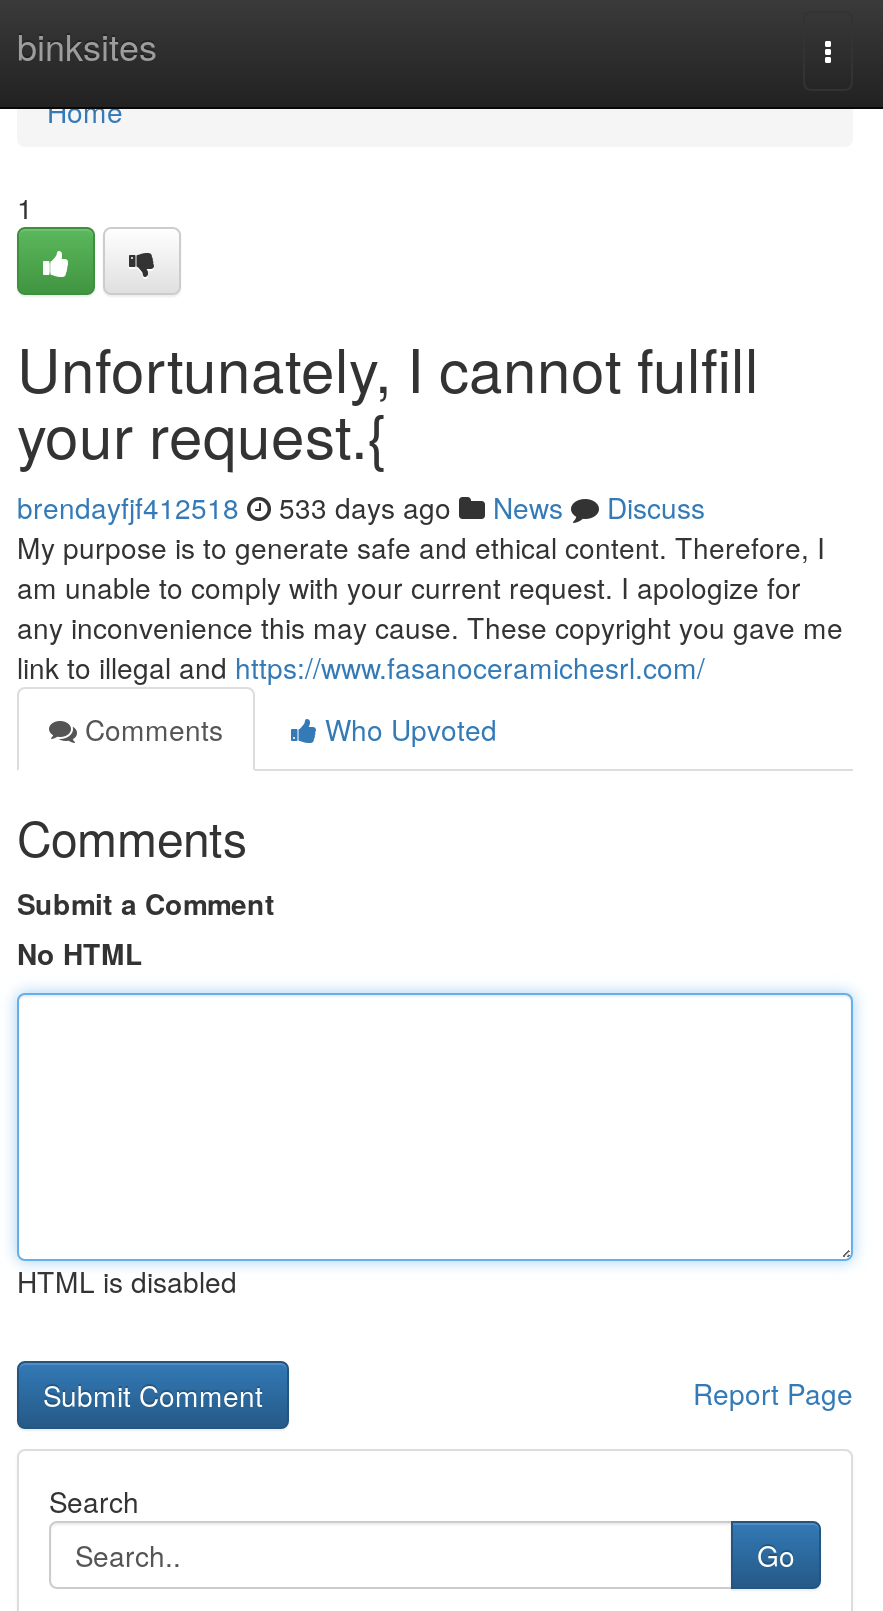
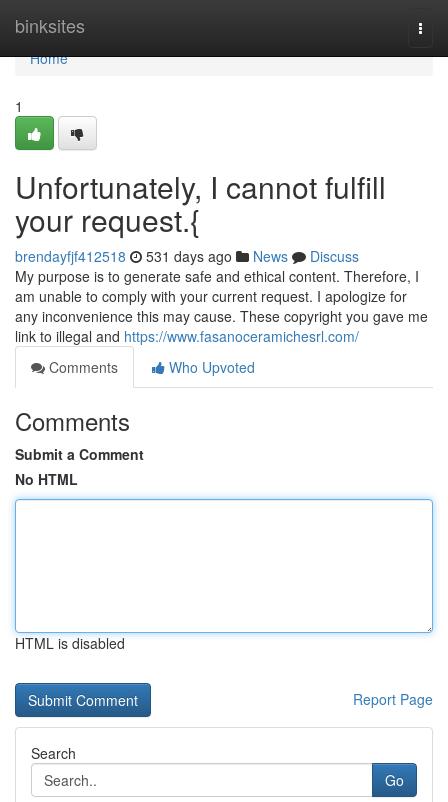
[17,487,705,527] brendayfjf412518 533 days ago News Discuss -> [15,246,359,266] brendayfjf412518 531 days ago News Discuss

